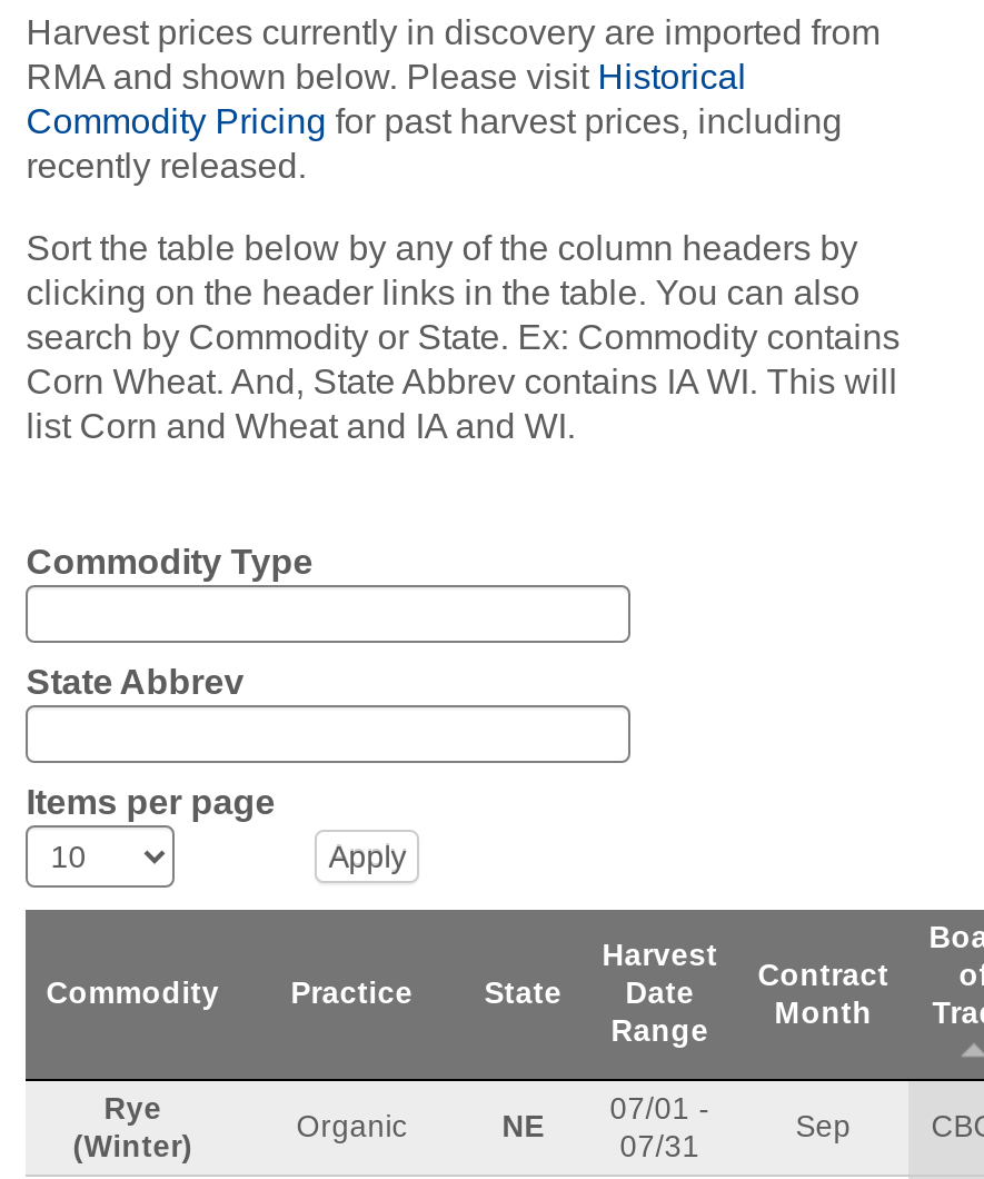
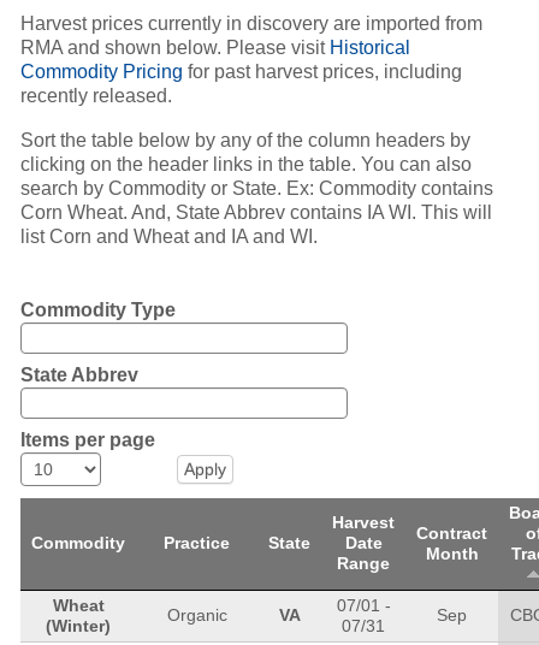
[104,1092,162,1126] Rye -> [53,597,104,615] Wheat
[502,1110,544,1143] NE -> [279,606,300,625] VA

